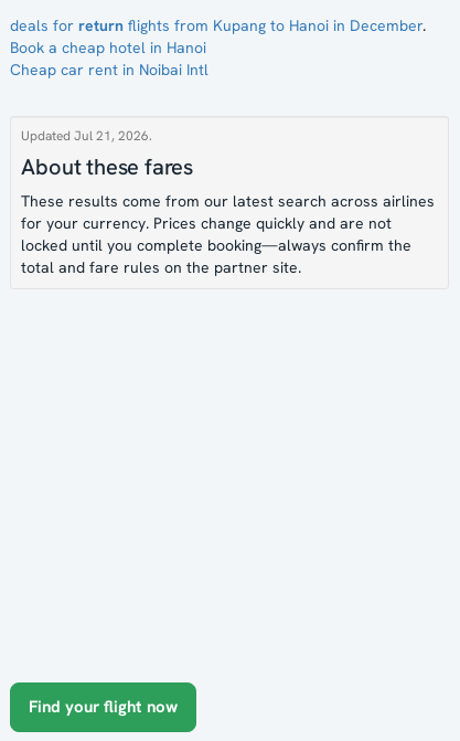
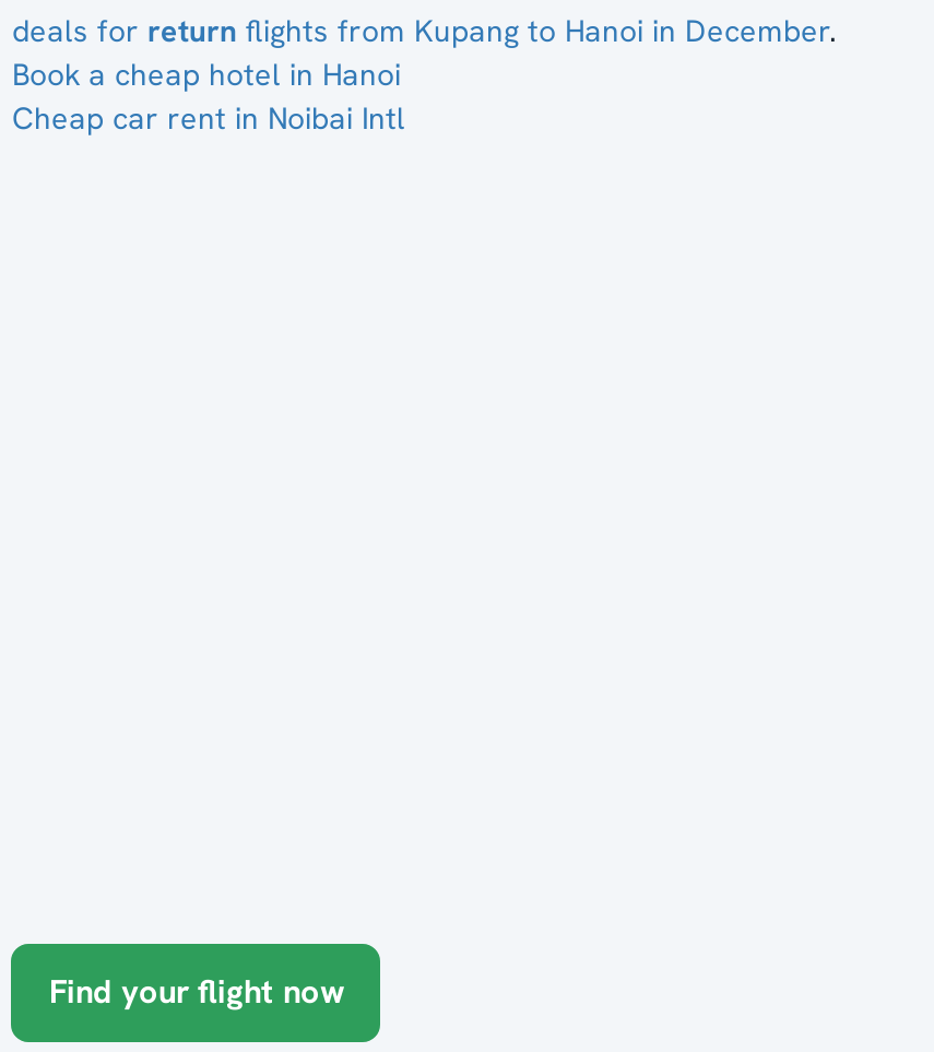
[22,126,435,277] Updated Jul 21, 2026. | About these fares | These results come from our latest search across airlines | for your currency. Prices change quickly and are not | locked until you complete booking—always confirm the | total and fare rules on the partner site. -> none

